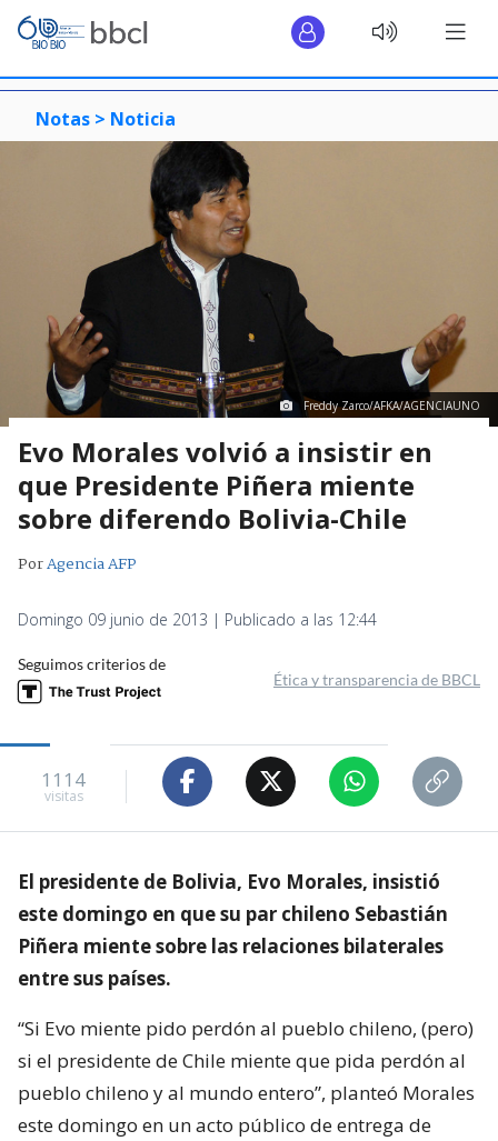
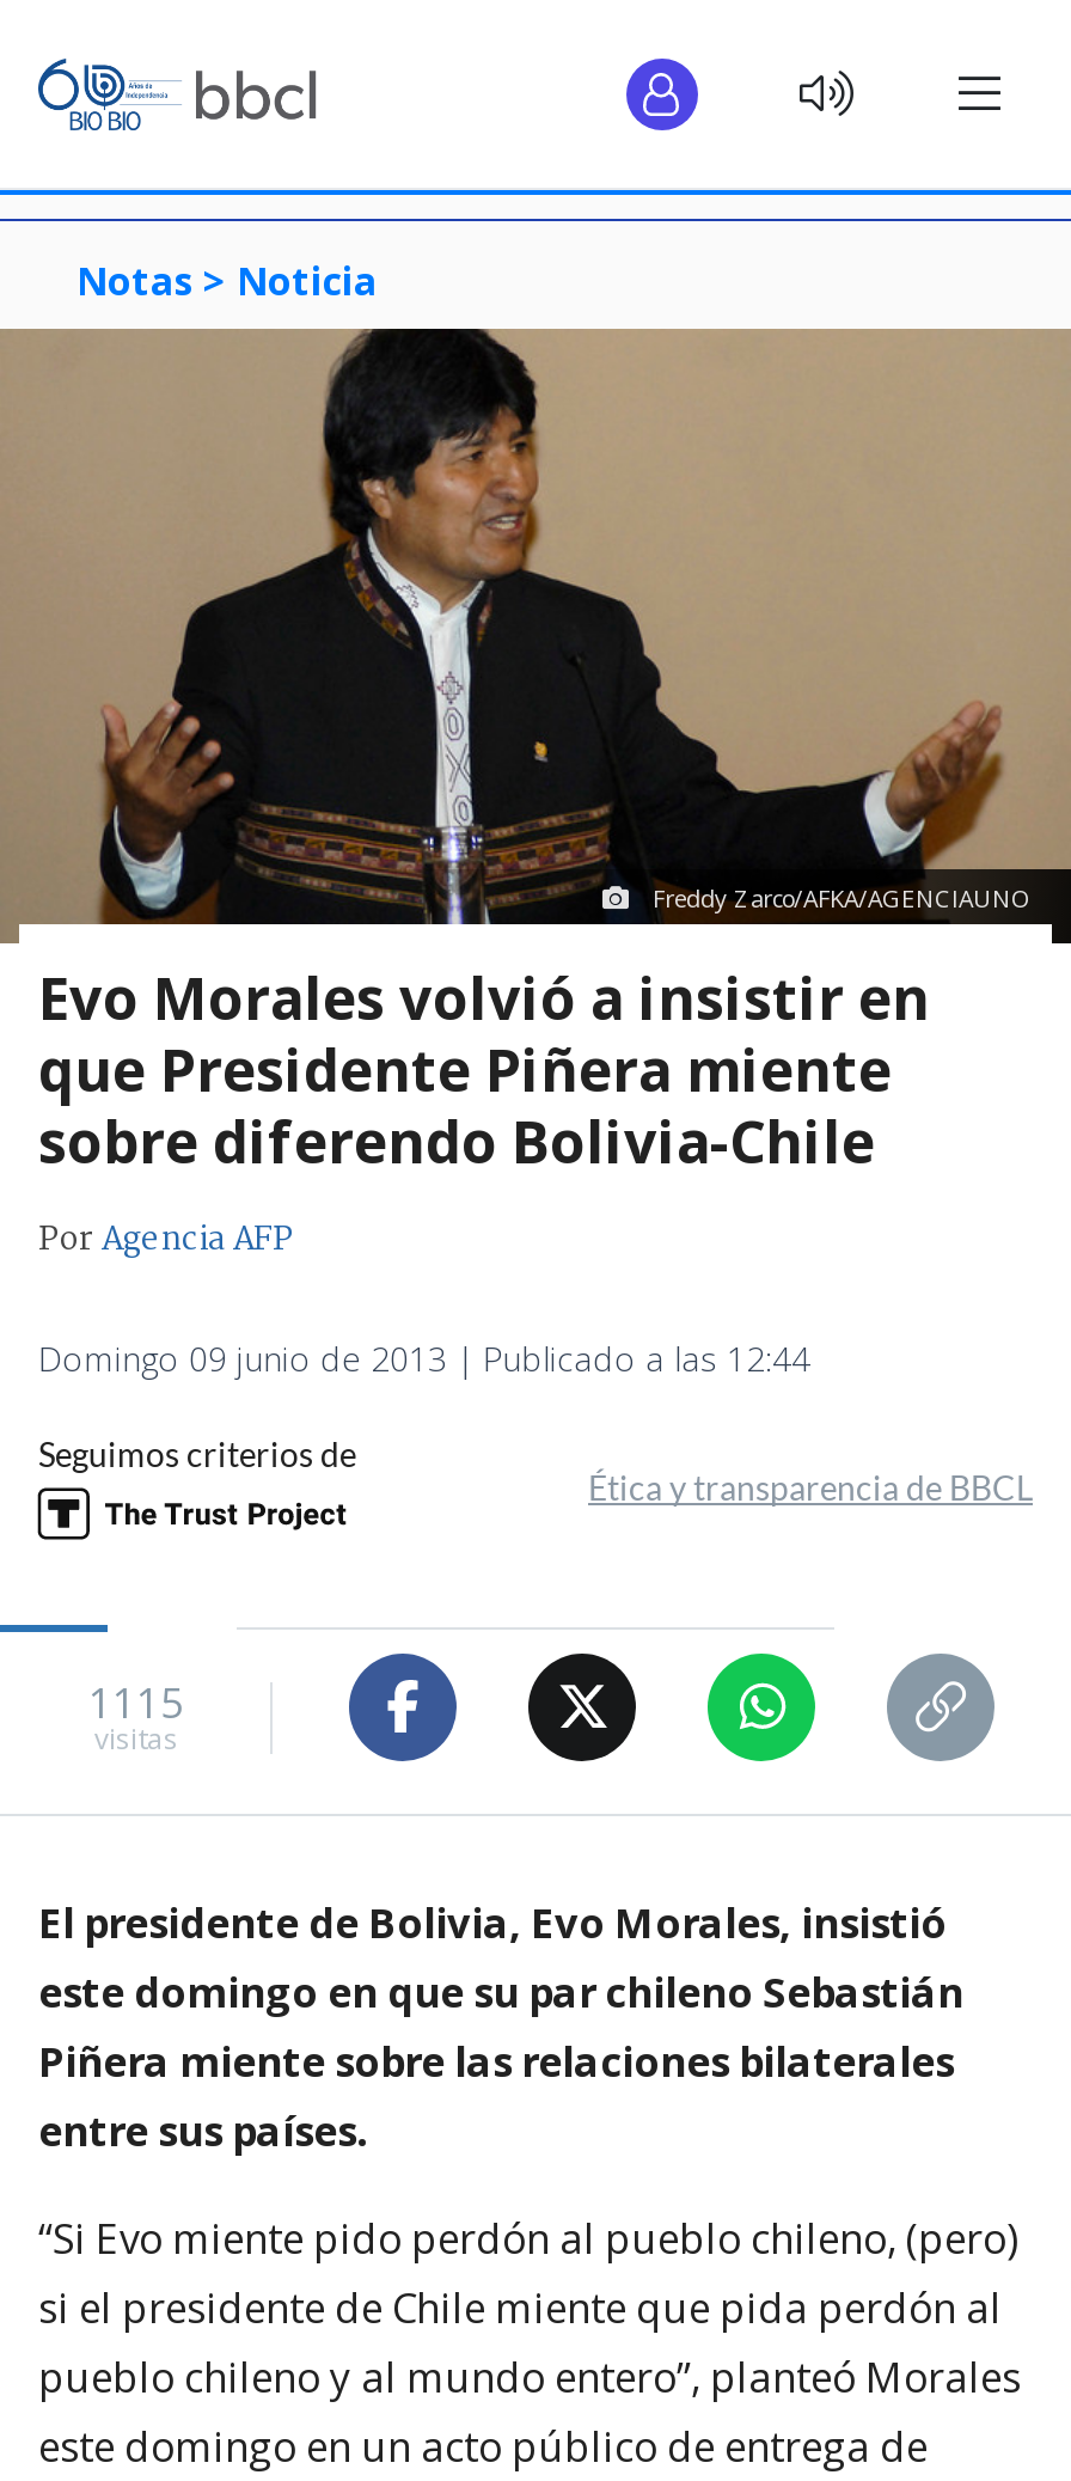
[41,767,86,792] 1114 -> [88,1676,184,1731] 1115

